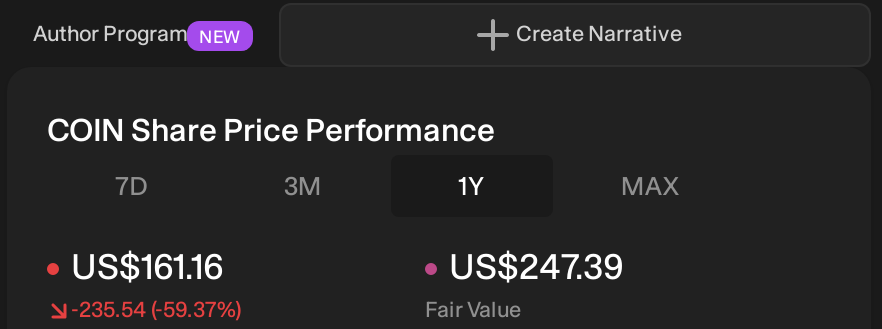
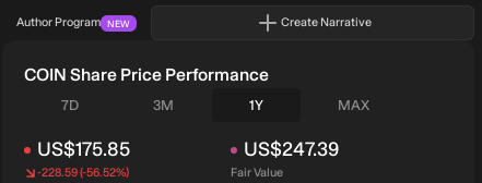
[71,245,241,323] US$161.16 | -235.54 (-59.37%) -> [37,137,130,180] US$175.85 | -228.59 (-56.52%)

